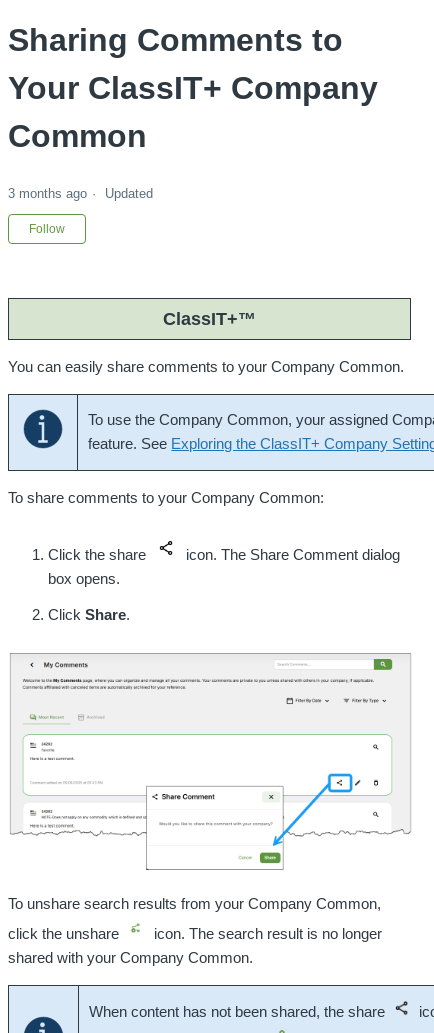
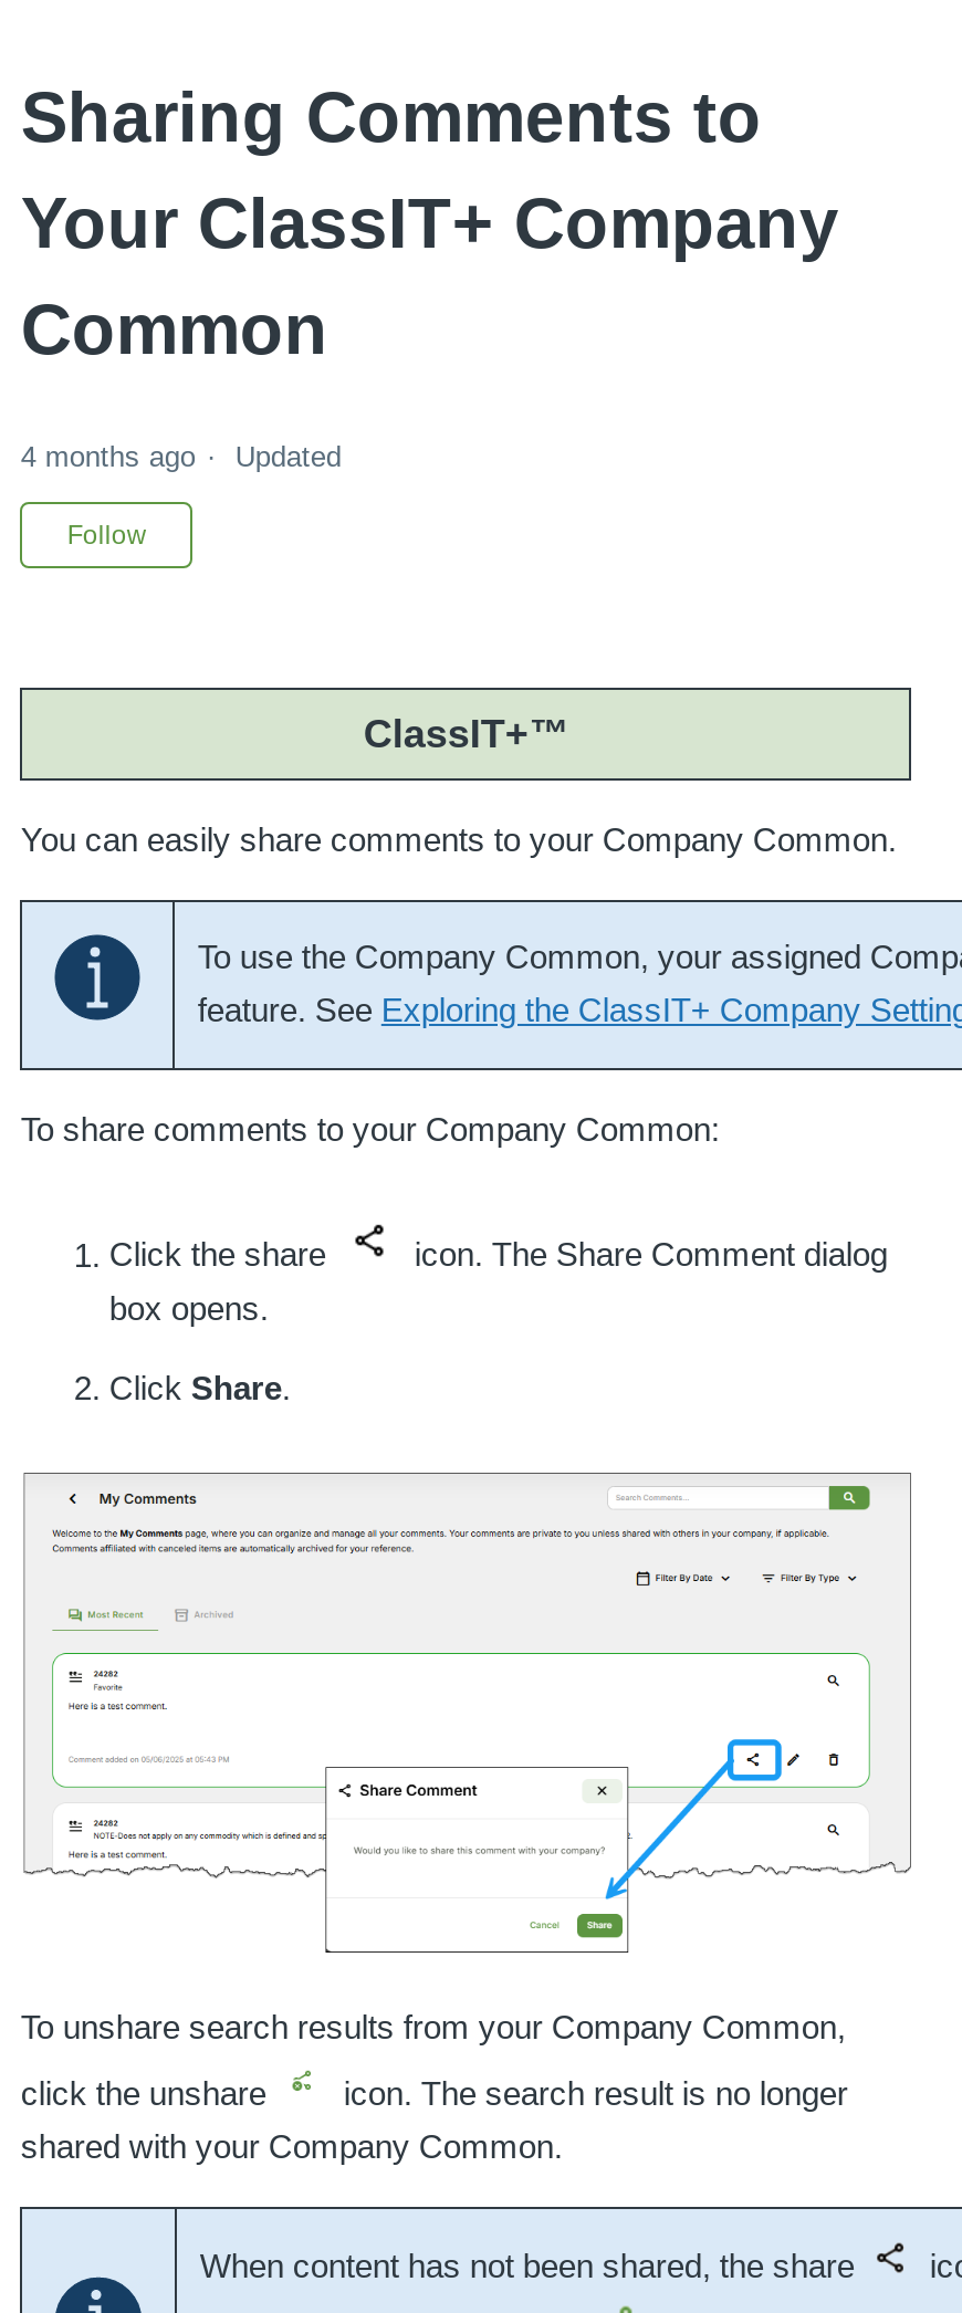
[8,186,153,201] 3 months ago Updated -> [21,441,341,474] 4 months ago Updated

